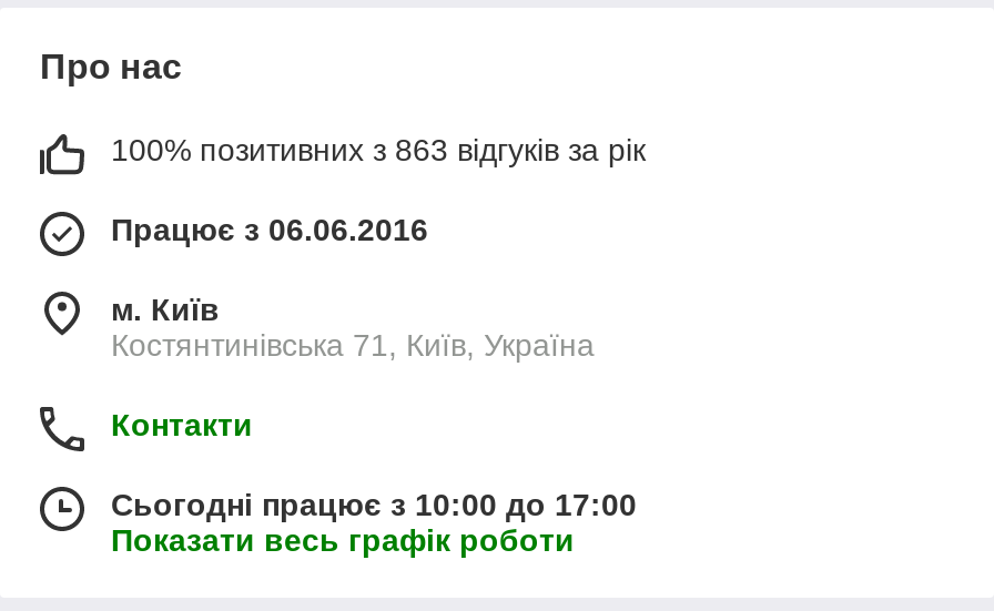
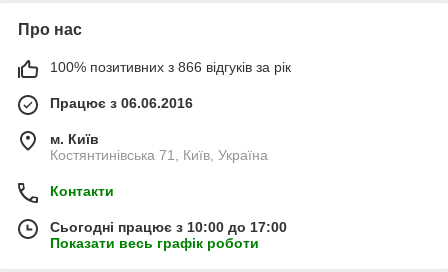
[111,132,646,167] 100% позитивних з 863 відгуків за рік -> [50,59,291,75] 100% позитивних з 866 відгуків за рік

